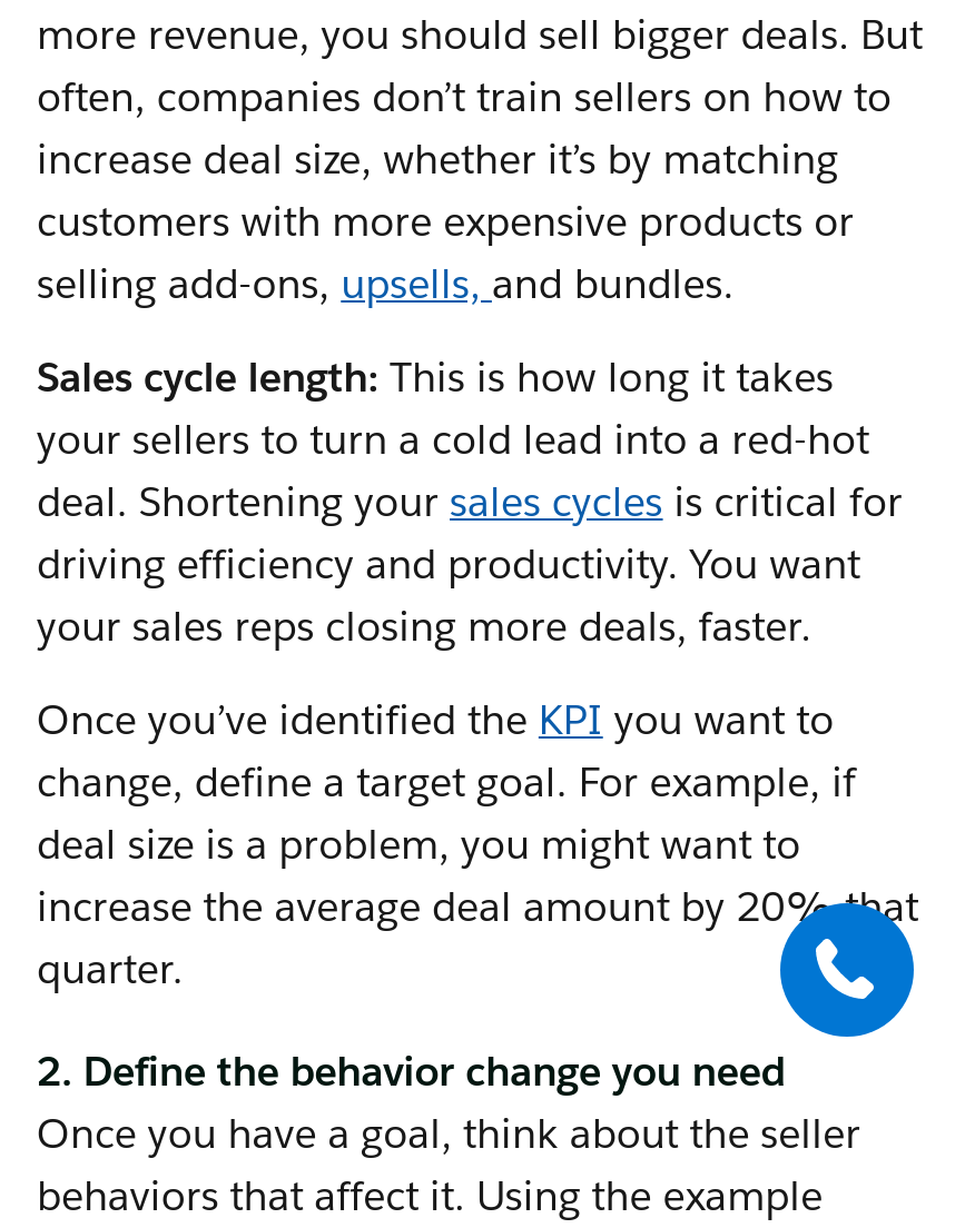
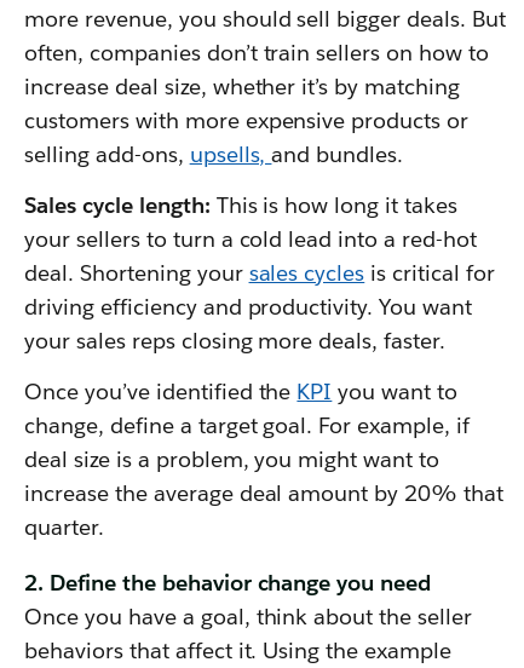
[778,937,916,1039] [image] -> none

